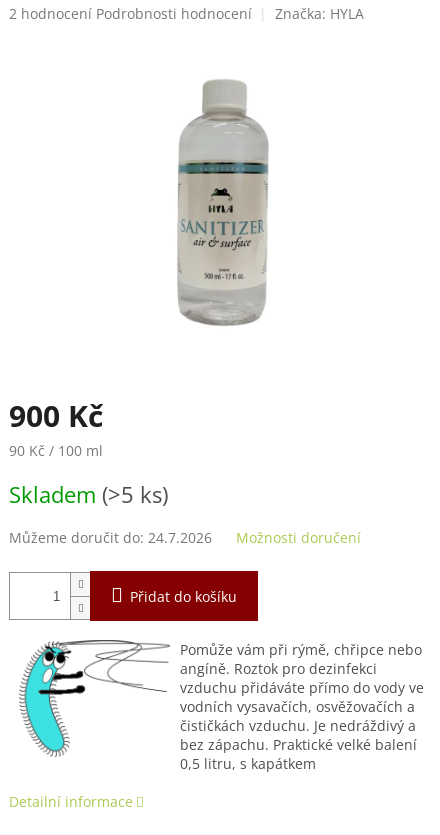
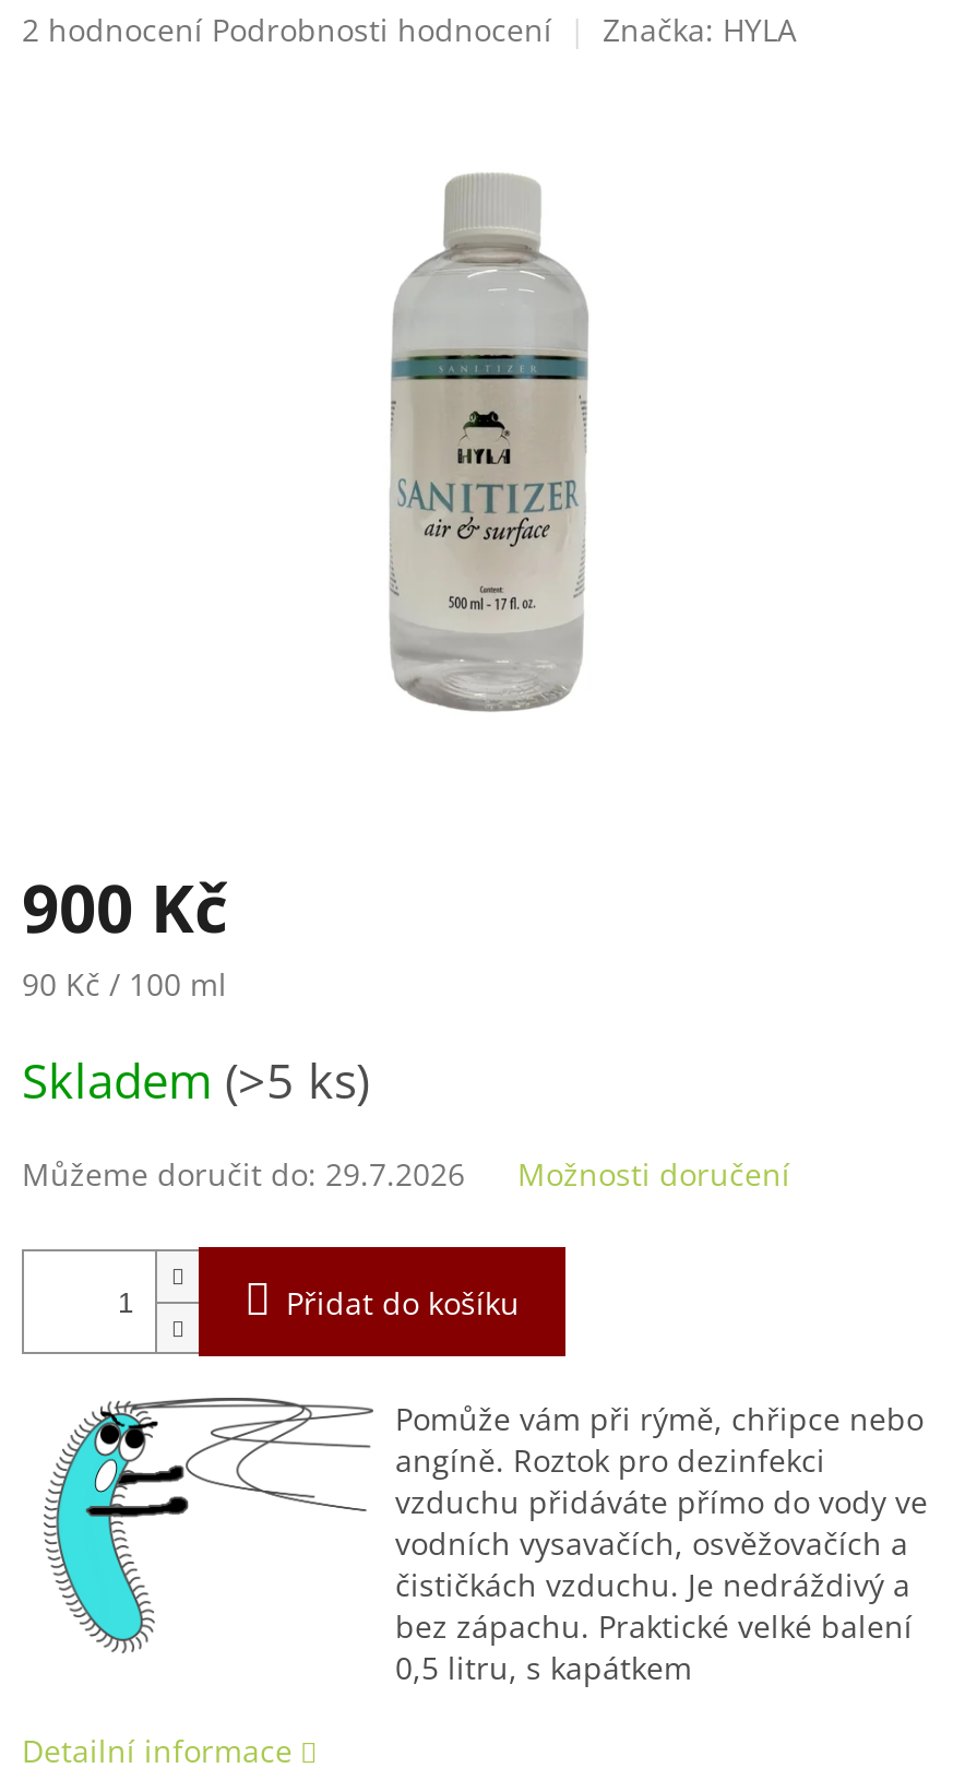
[9,528,212,547] Můžeme doručit do: 24.7.2026 -> [22,1154,465,1196] Můžeme doručit do: 29.7.2026

